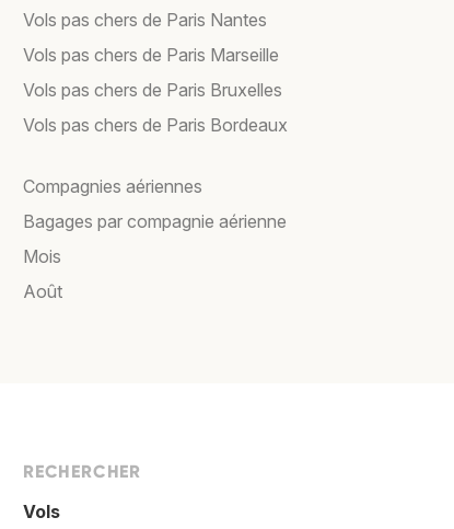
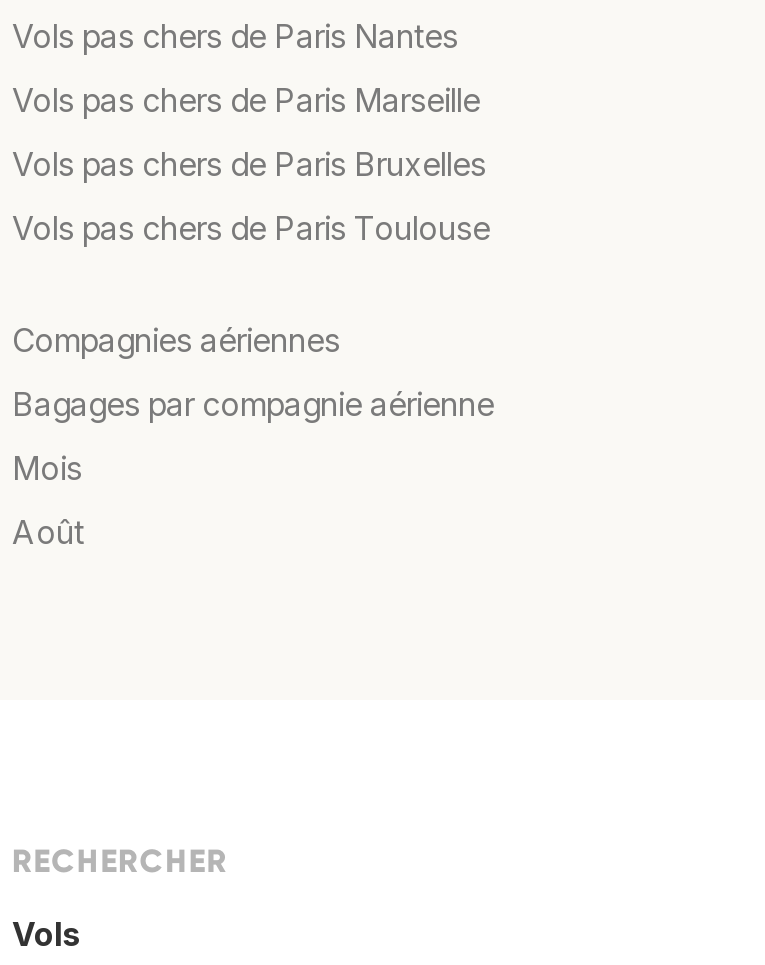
[23,114,288,136] Vols pas chers de Paris Bordeaux -> [12,208,490,248] Vols pas chers de Paris Toulouse

